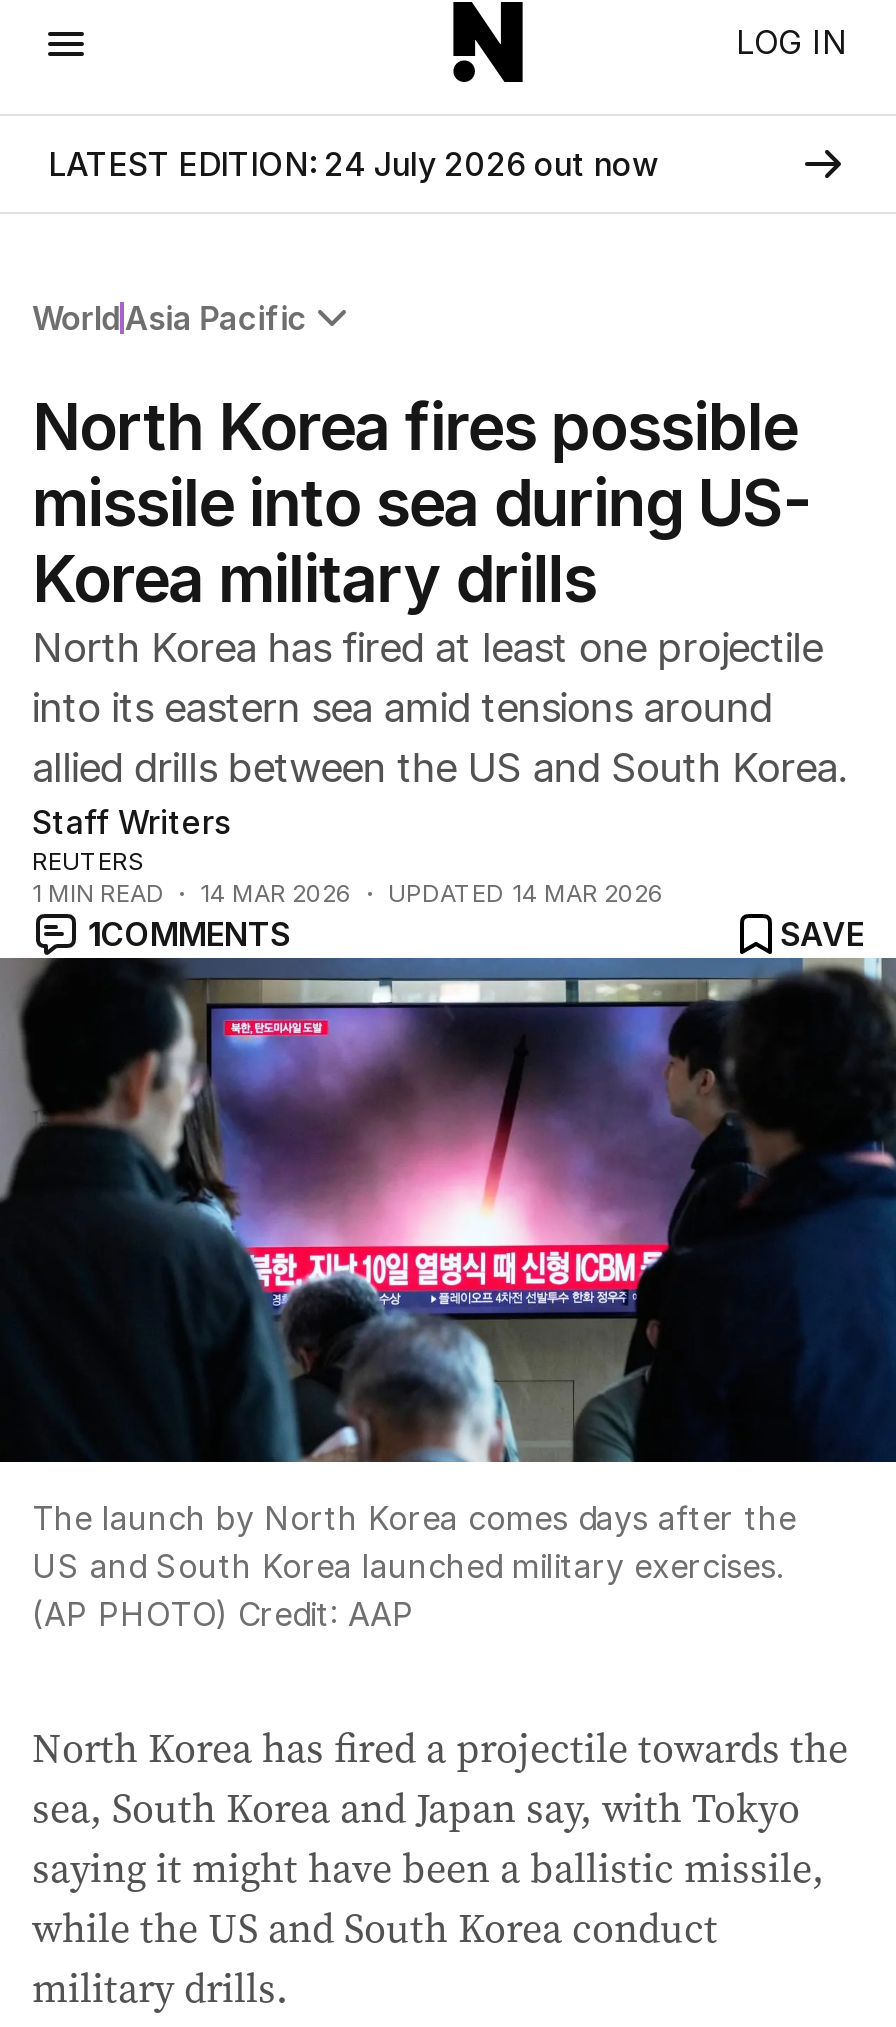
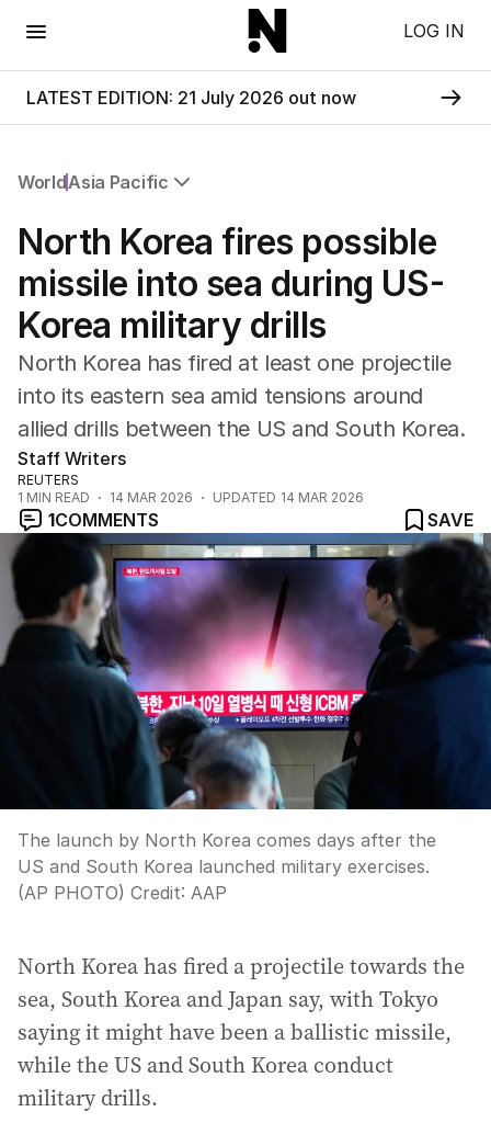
[48,144,658,184] LATEST EDITION: 24 July 2026 out now -> [26,87,356,109] LATEST EDITION: 21 July 2026 out now

